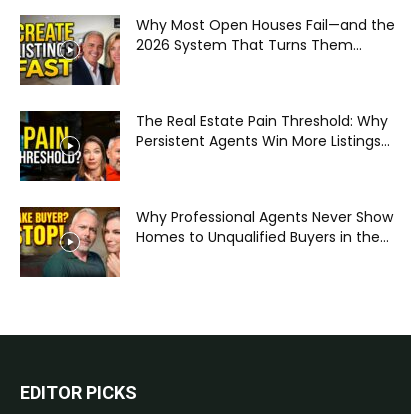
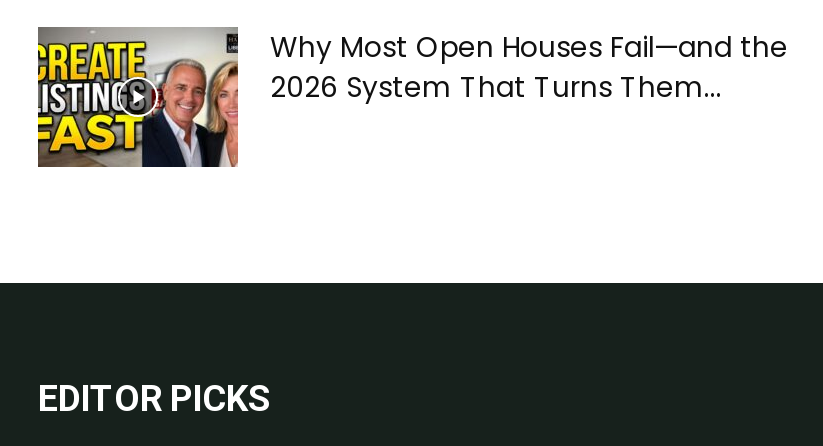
[19,110,390,182] [image] | The Real Estate Pain Threshold: Why | Persistent Agents Win More Listings... -> none
[19,206,393,278] [image] | Why Professional Agents Never Show | Homes to Unqualified Buyers in the... -> none

